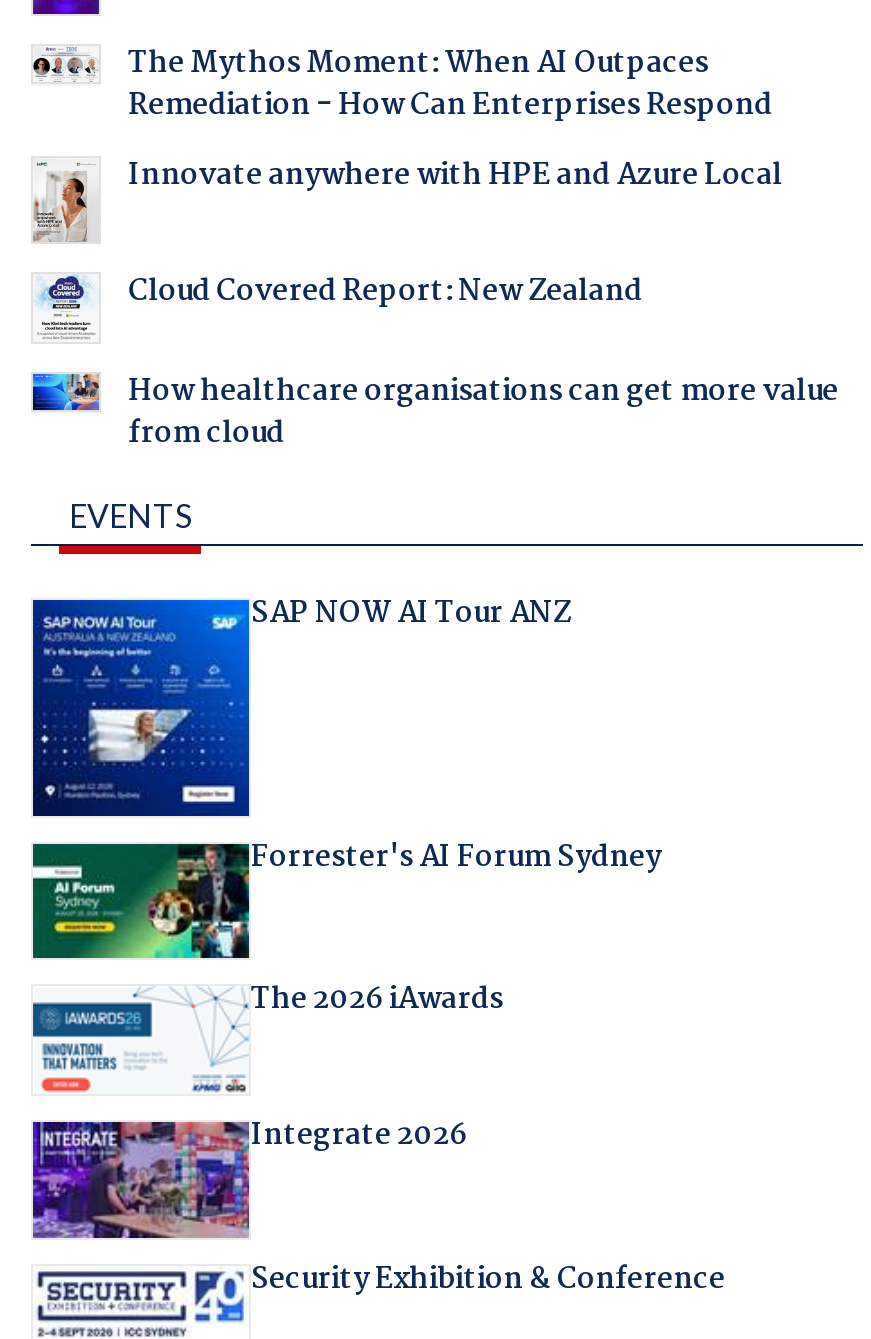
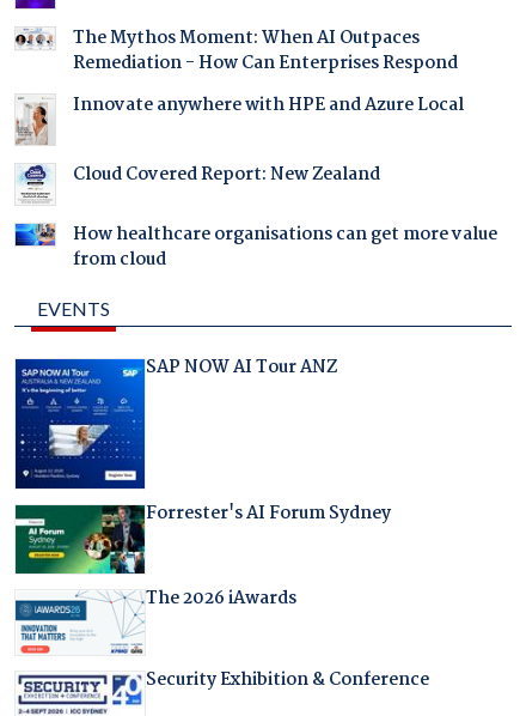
[31,1113,467,1242] [image] | Integrate 2026 -> none

